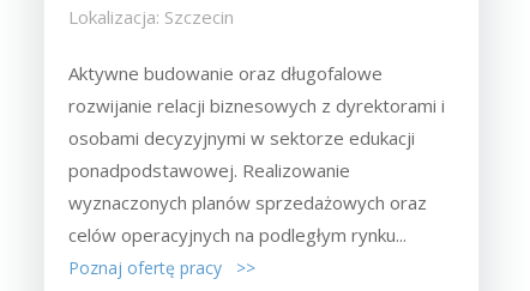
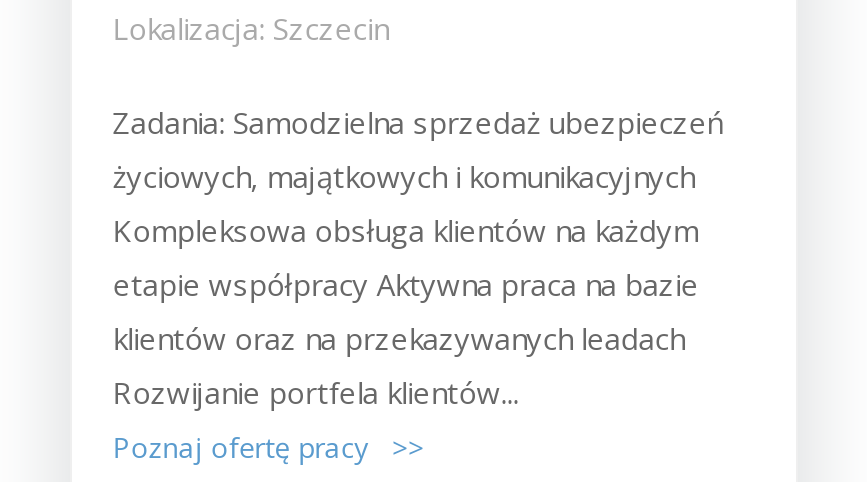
[69,61,445,247] Aktywne budowanie oraz długofalowe | rozwijanie relacji biznesowych z dyrektorami i | osobami decyzyjnymi w sektorze edukacji | ponadpodstawowej. Realizowanie | wyznaczonych planów sprzedażowych oraz | celów operacyjnych na podległym rynku... -> [112,102,724,412] Zadania: Samodzielna sprzedaż ubezpieczeń | życiowych, majątkowych i komunikacyjnych | Kompleksowa obsługa klientów na każdym | etapie współpracy Aktywna praca na bazie | klientów oraz na przekazywanych leadach | Rozwijanie portfela klientów...

